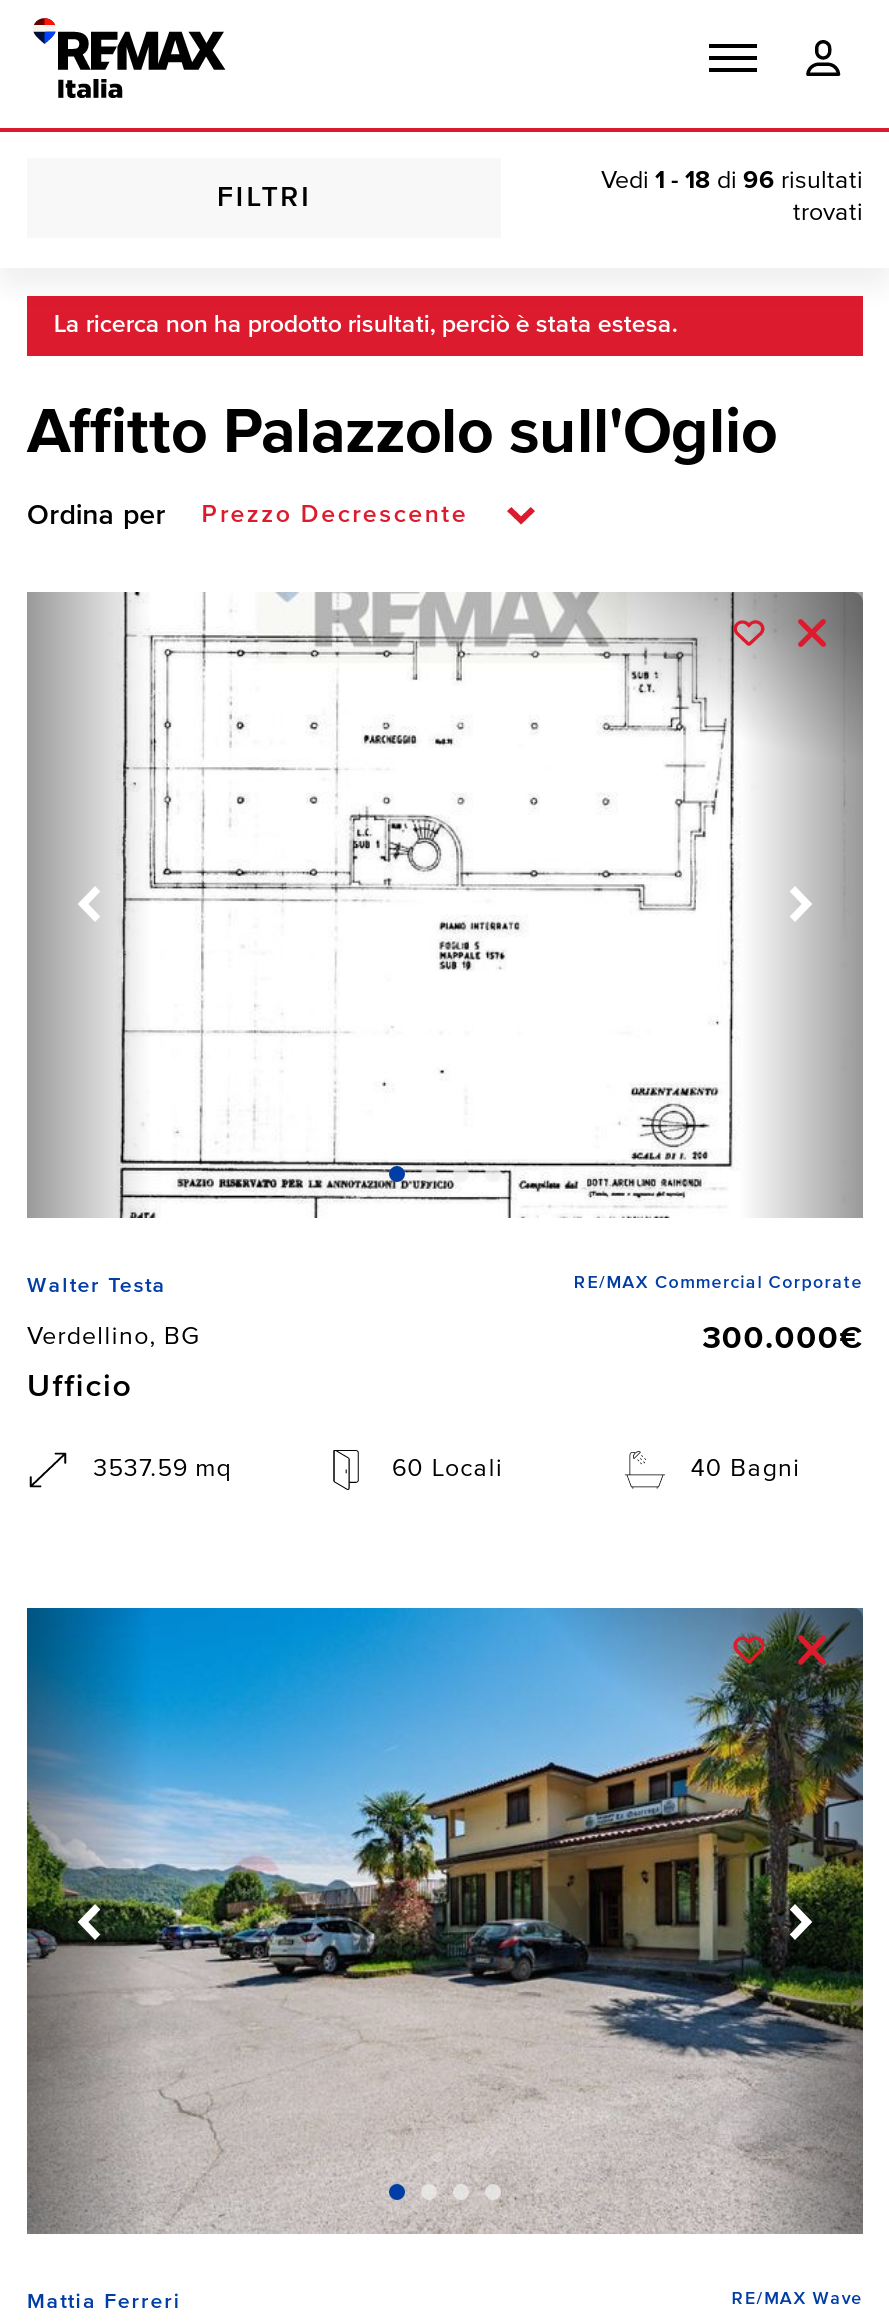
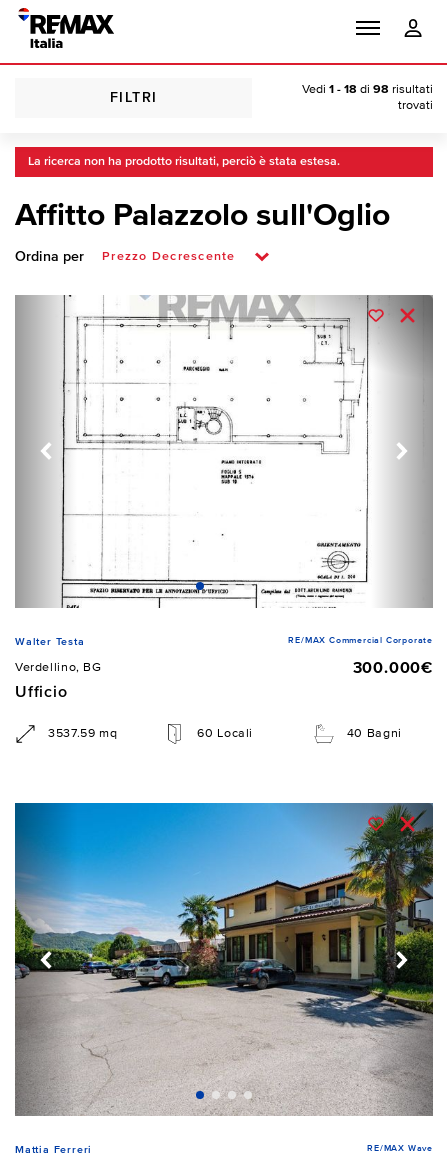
[601,168,863,194] Vedi 1 - 18 di 96 risultati -> [302,83,433,96] Vedi 1 - 18 di 98 risultati

